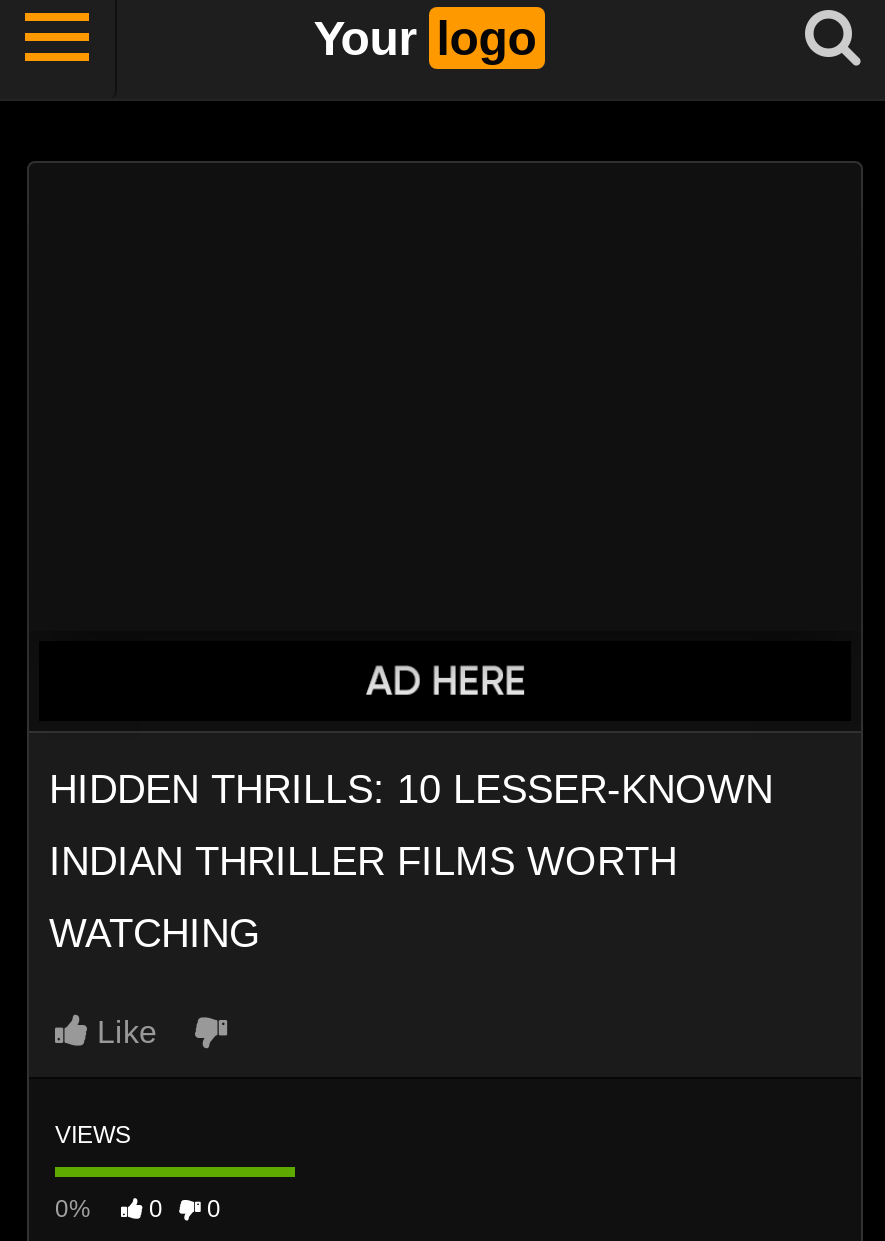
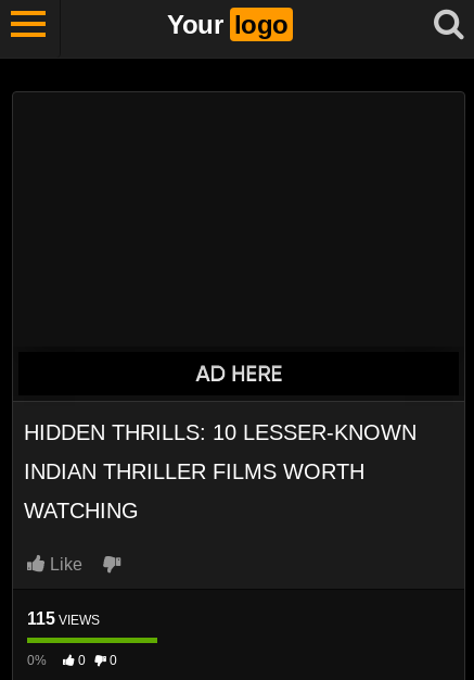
[55,1121,131,1149] VIEWS -> [27,610,100,628] 115 VIEWS

